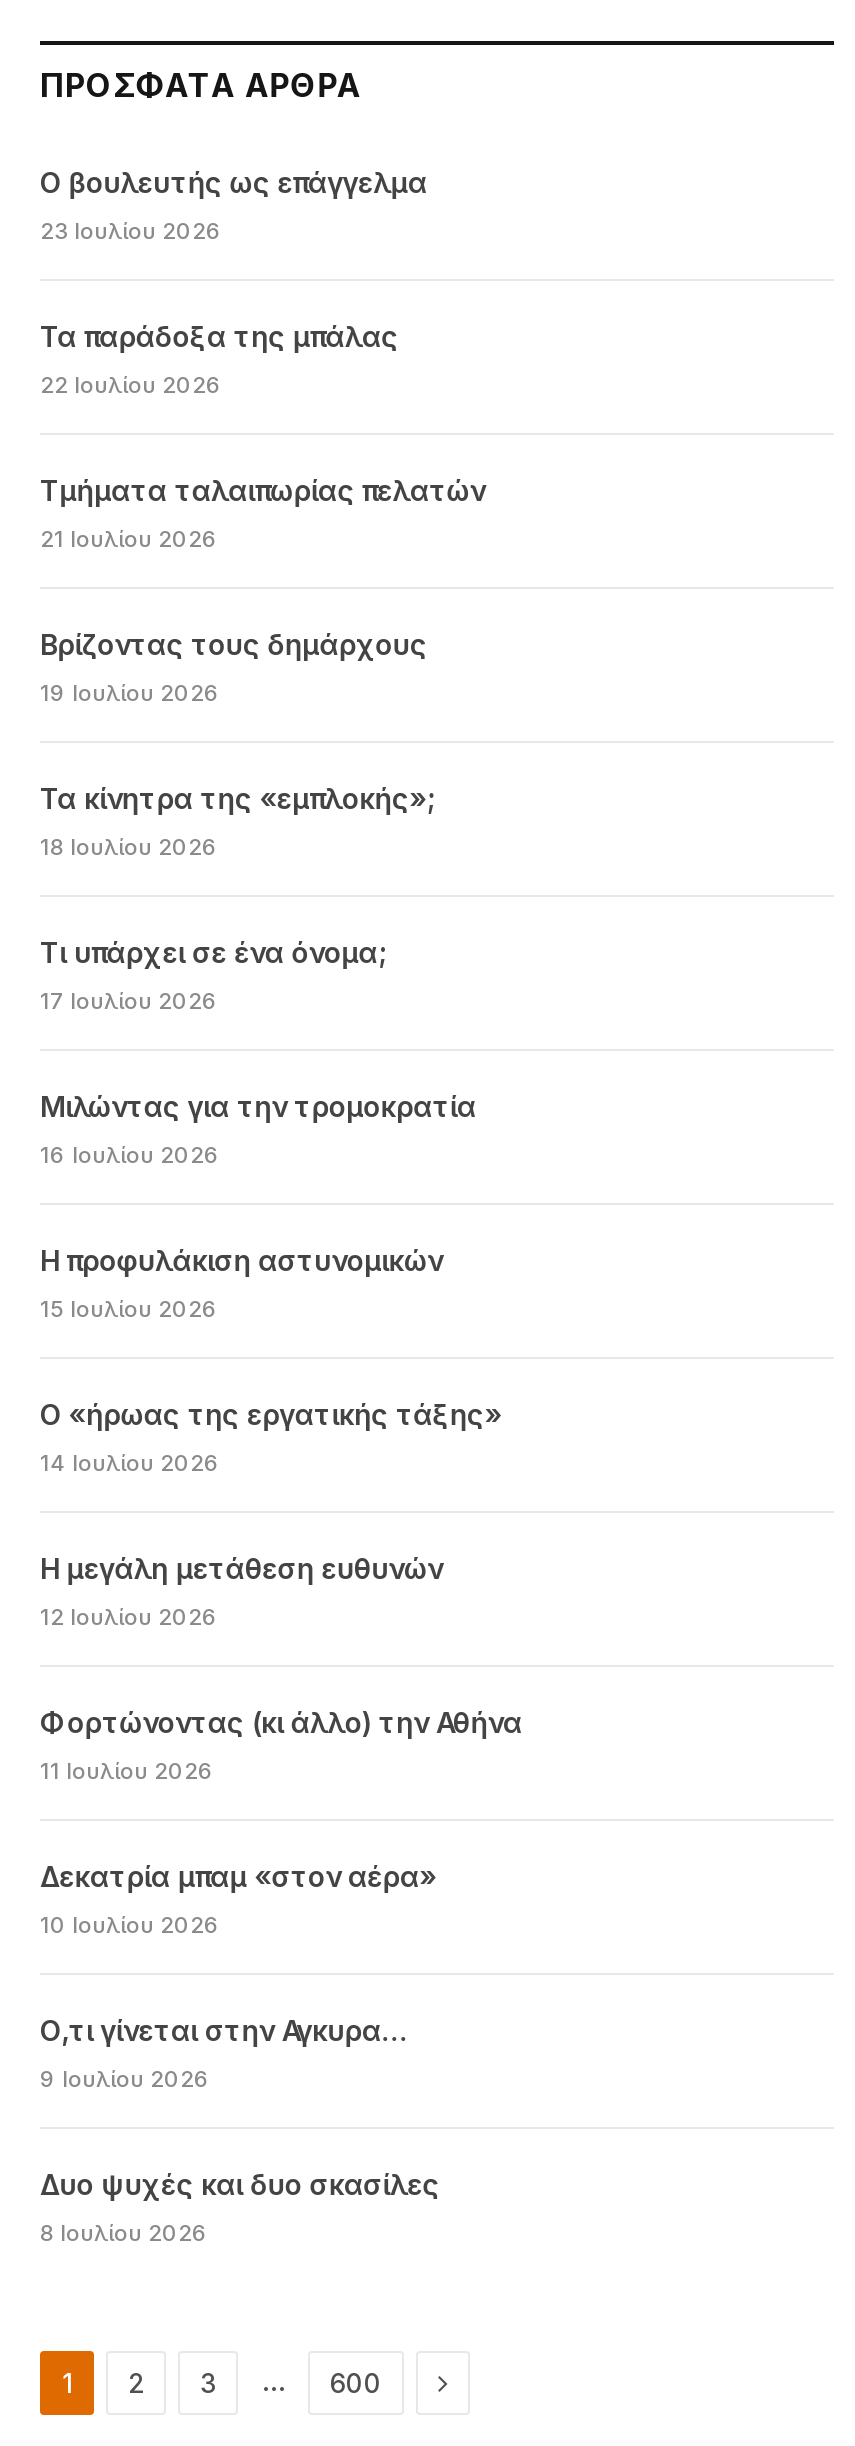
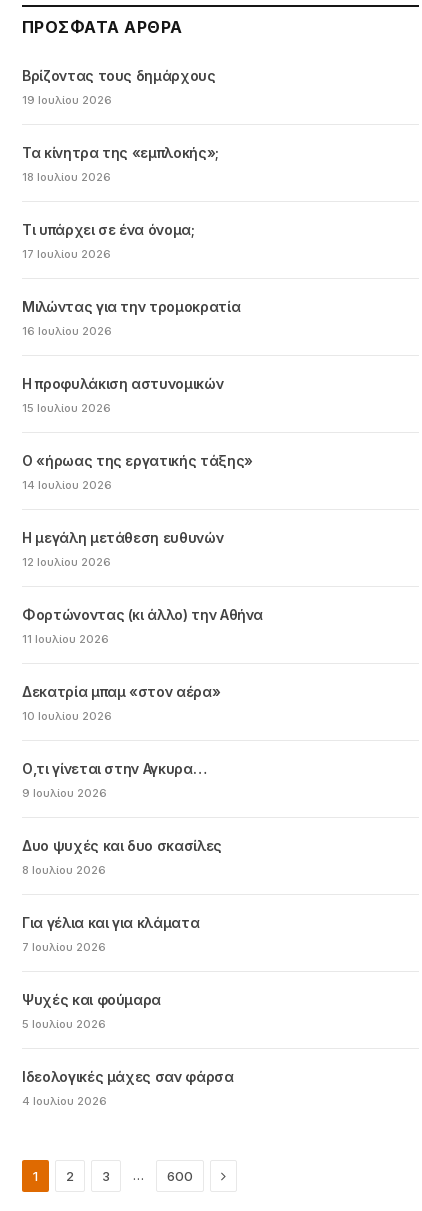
[40,165,485,553] Ο βουλευτής ως επάγγελμα | 23 Ιουλίου 2026 | Τα παράδοξα της μπάλας | 22 Ιουλίου 2026 | Τμήματα ταλαιπωρίας πελατών | 21 Ιουλίου 2026 -> none
moved [40,627,522,2247] -> [22,67,263,877]: Βρίζοντας τους δημάρχους | 19 Ιουλίου 2026 | Τα κίνητρα της «εμπλοκής»; | ... | Δυο ψυχές και δυο σκασίλες | 8 Ιουλίου 2026
none -> [22,914,234,1108] Για γέλια και για κλάματα | 7 Ιουλίου 2026 | Ψυχές και φούμαρα | 5 Ιουλίου 2026 | Ιδεολογικές μάχες σαν φάρσα | 4 Ιουλίου 2026

